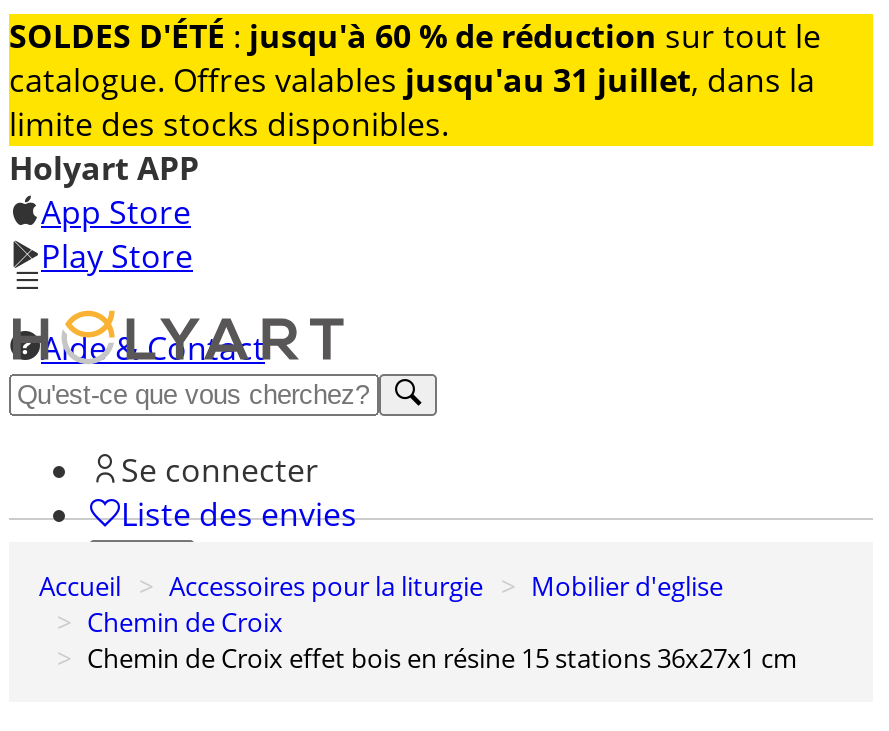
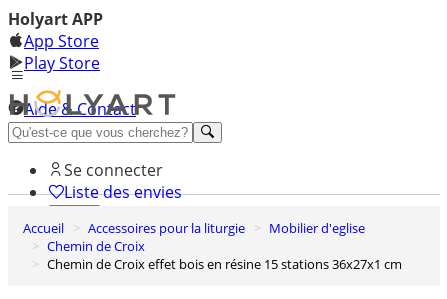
[9,12,875,148] [image] | SOLDES D'ÉTÉ: jusqu'à 60 % de réduction sur tout le | catalogue. Offres valables jusqu'au 31 juillet, dans la | limite des stocks disponibles. -> none

